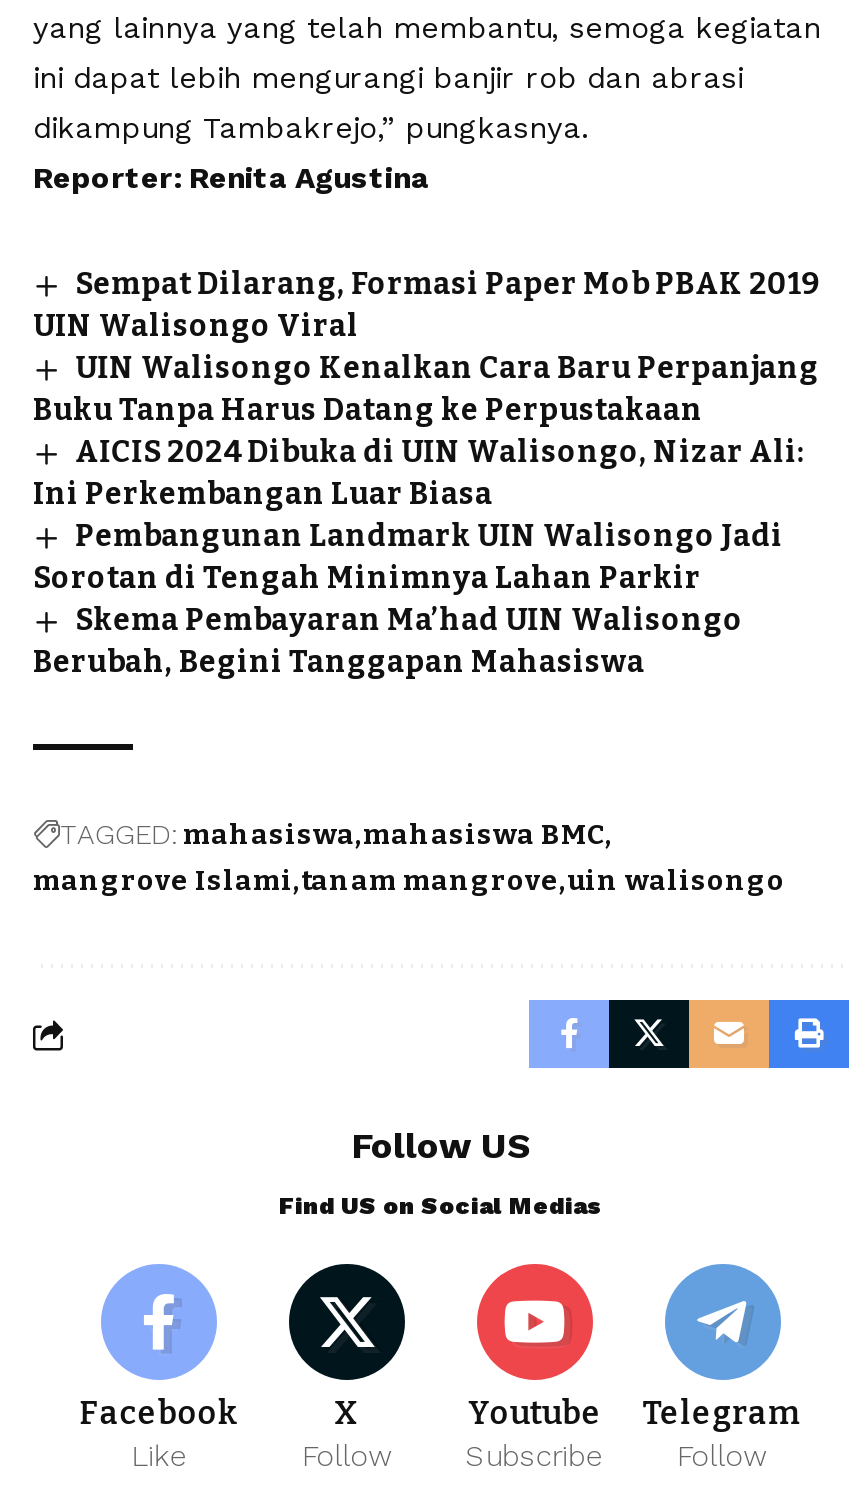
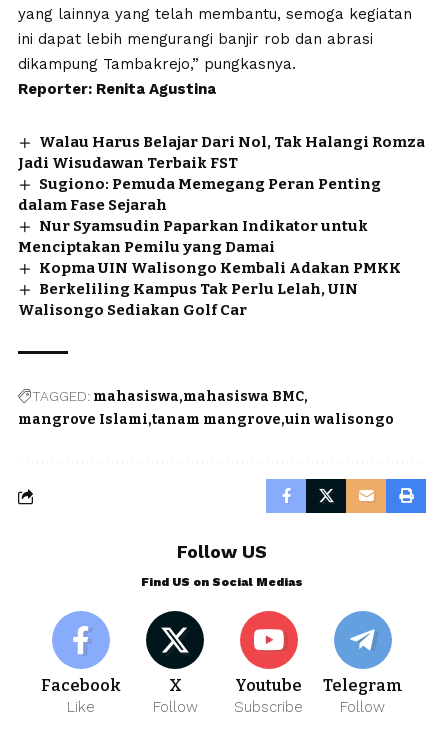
[33,267,821,681] Sempat Dilarang, Formasi Paper Mob PBAK 2019 | UIN Walisongo Viral | UIN Walisongo Kenalkan Cara Baru Perpanjang | Buku Tanpa Harus Datang ke Perpustakaan | AICIS 2024 Dibuka di UIN Walisongo, Nizar Ali: | Ini Perkembangan Luar Biasa | Pembangunan Landmark UIN Walisongo Jadi | Sorotan di Tengah Minimnya Lahan Parkir | Skema Pembayaran Ma’had UIN Walisongo | Berubah, Begini Tanggapan Mahasiswa -> [18,133,425,319] Walau Harus Belajar Dari Nol, Tak Halangi Romza | Jadi Wisudawan Terbaik FST | Sugiono: Pemuda Memegang Peran Penting | dalam Fase Sejarah | Nur Syamsudin Paparkan Indikator untuk | Menciptakan Pemilu yang Damai | Kopma UIN Walisongo Kembali Adakan PMKK | Berkeliling Kampus Tak Perlu Lelah, UIN | Walisongo Sediakan Golf Car

